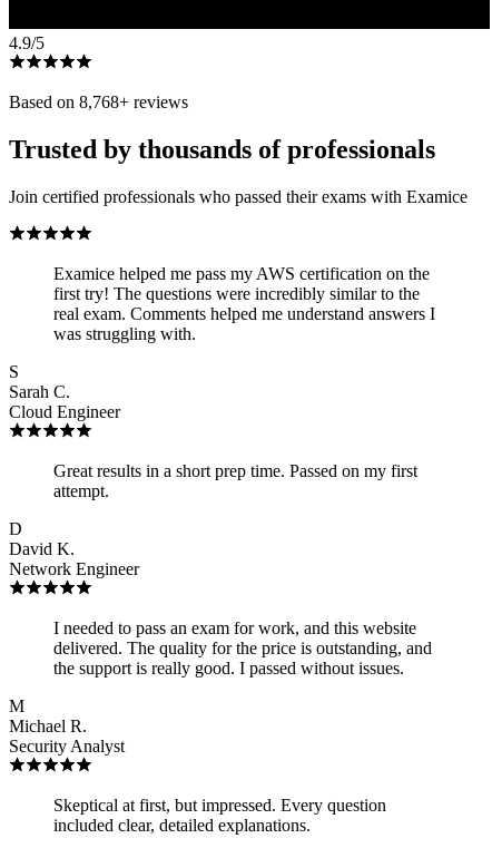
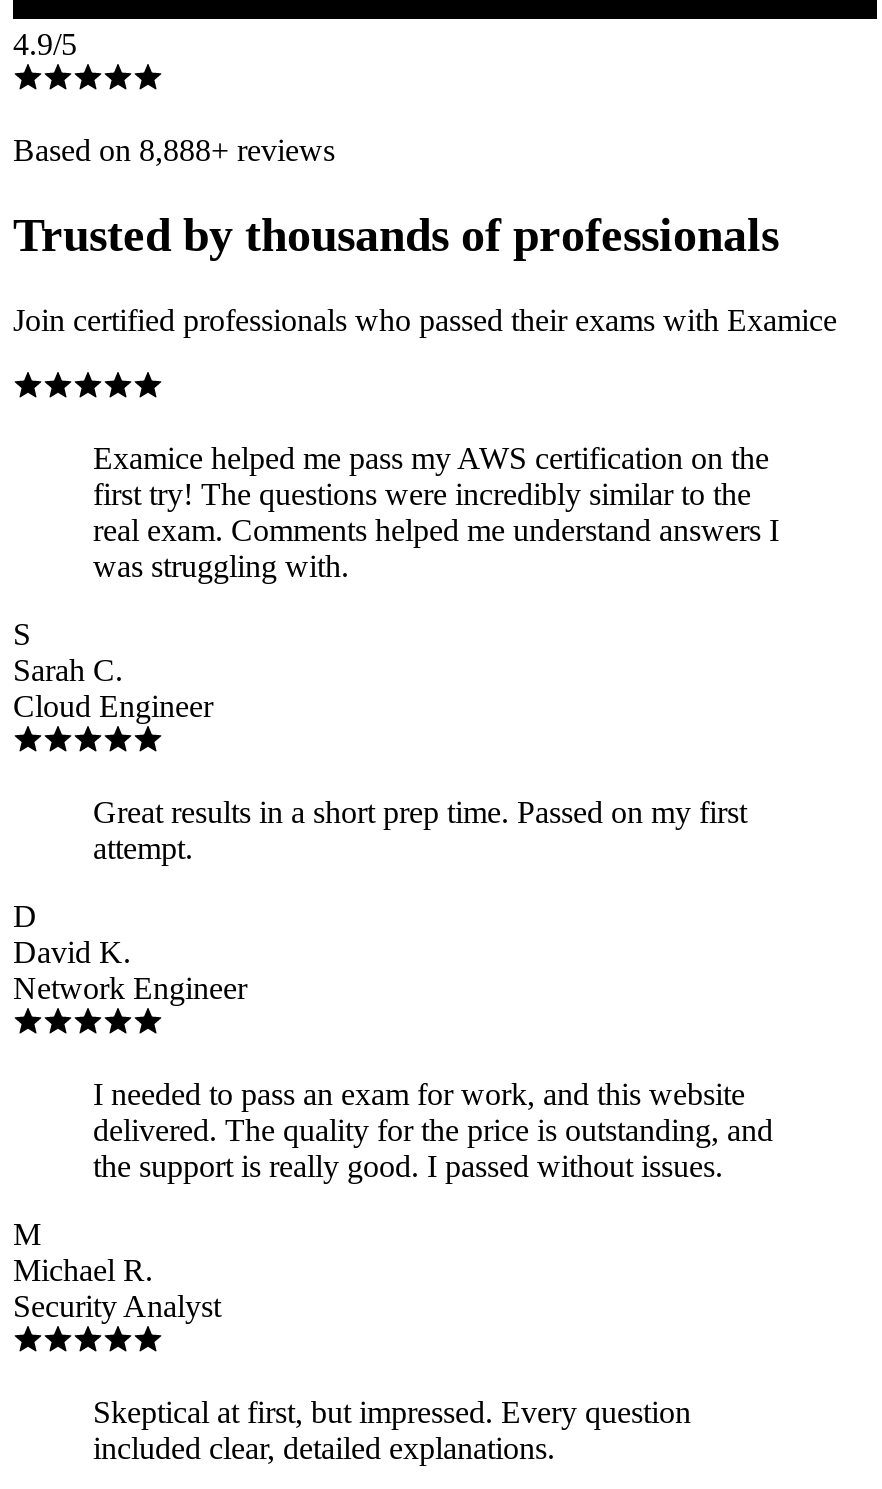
[9,92,188,111] Based on 8,768+ reviews -> [13,133,335,167] Based on 8,888+ reviews

